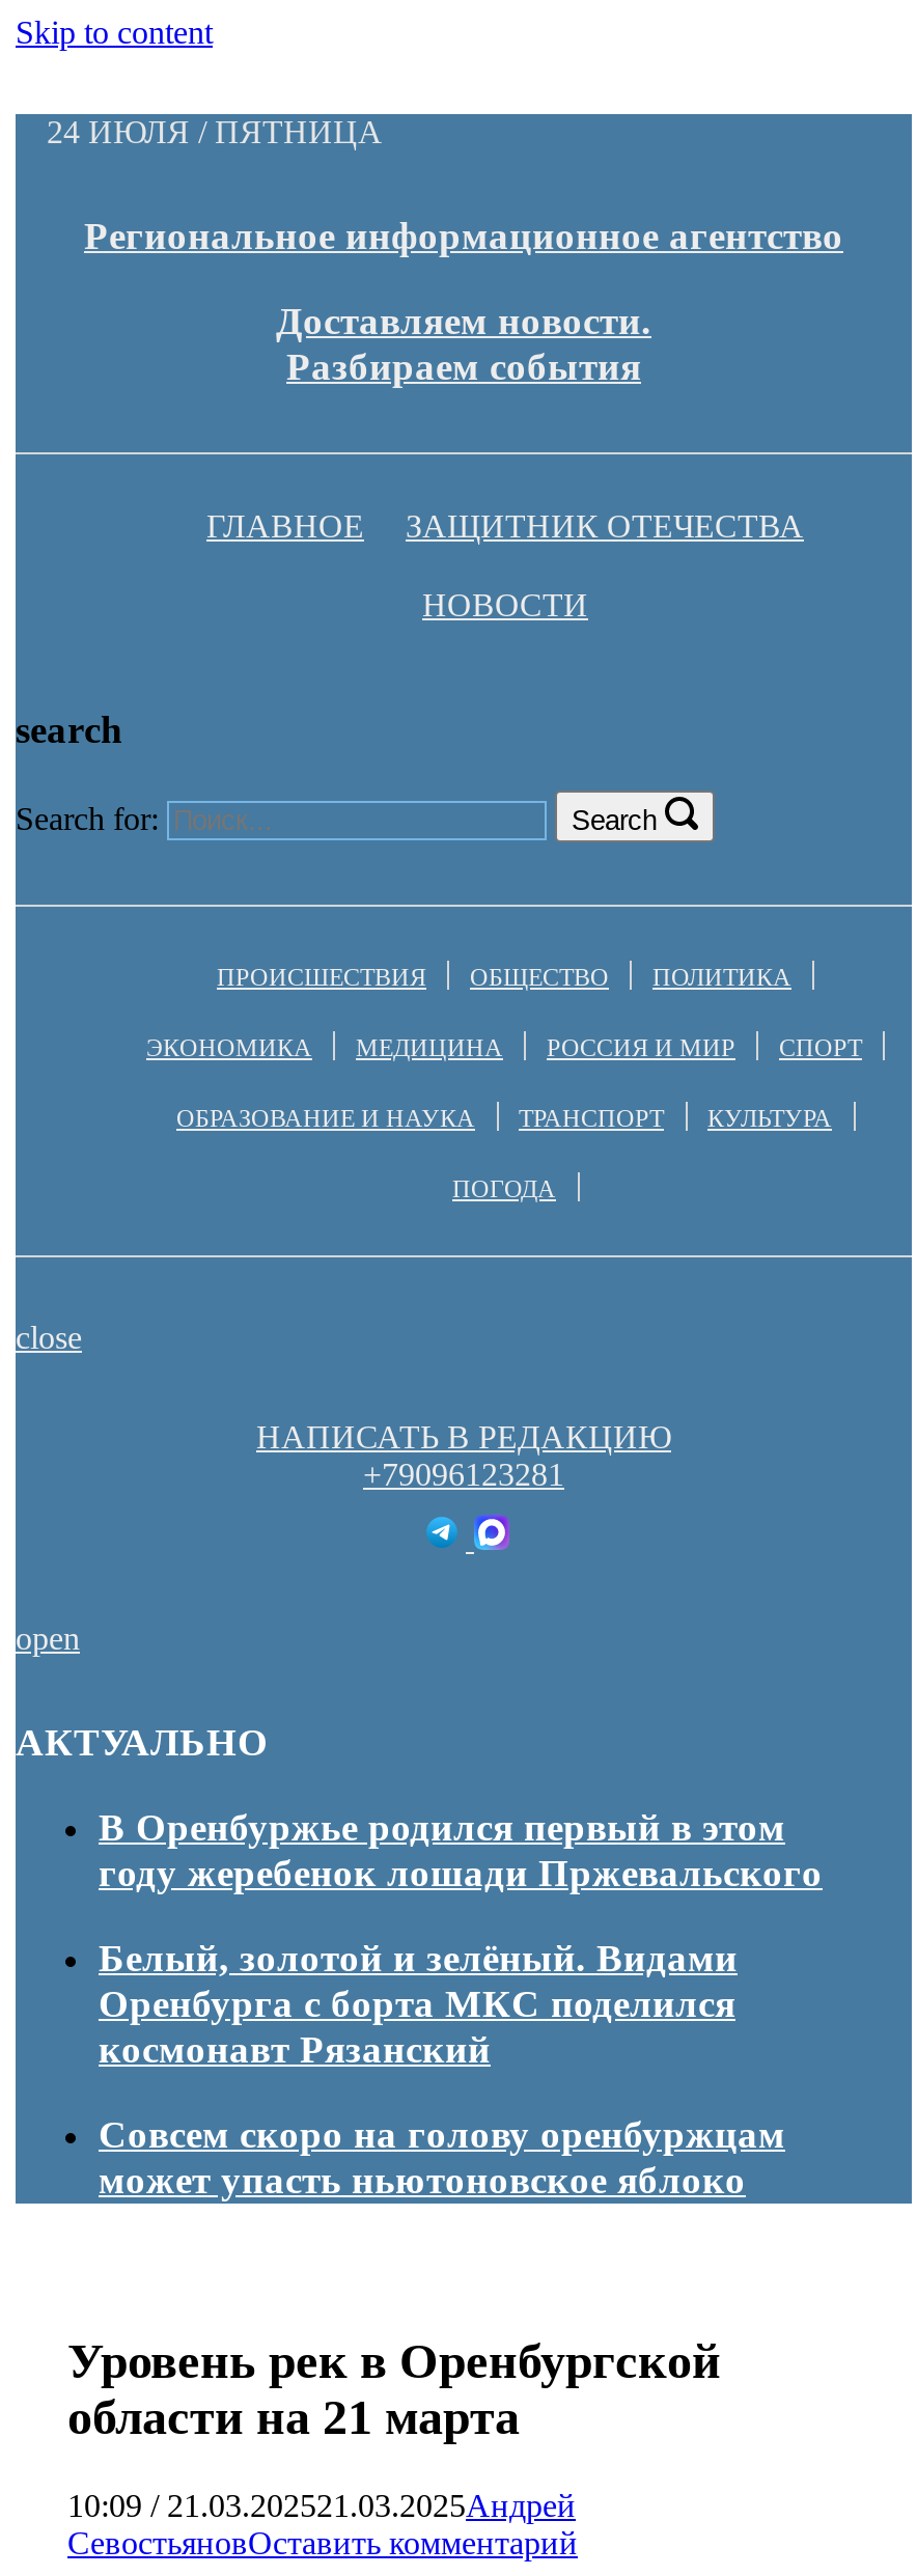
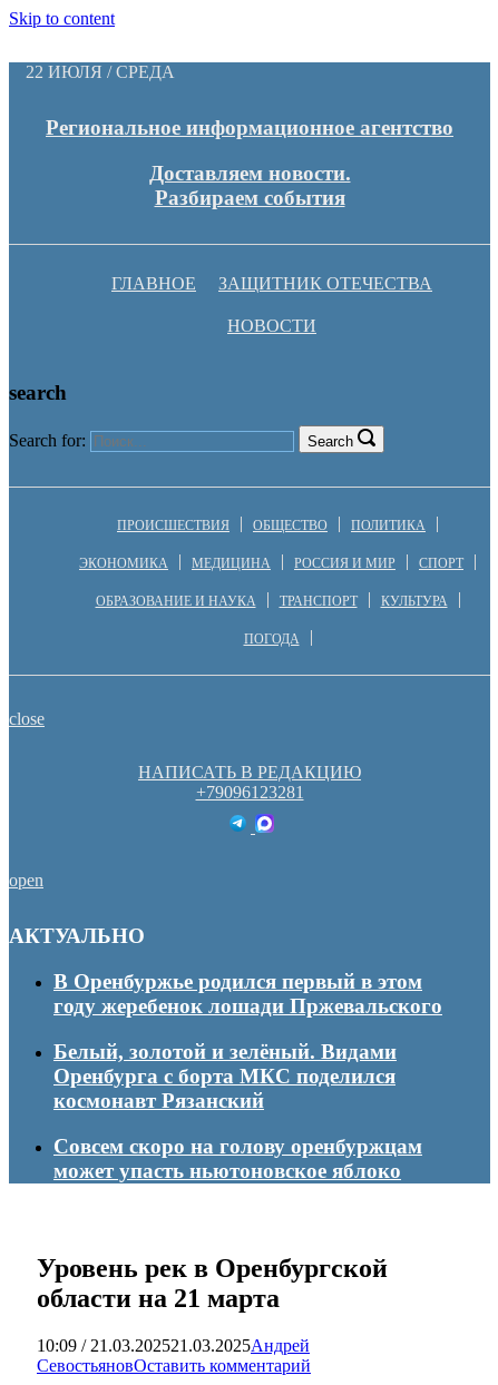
[47,114,383,149] 24 ИЮЛЯ / ПЯТНИЦА -> [26,62,175,81] 22 ИЮЛЯ / СРЕДА

